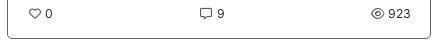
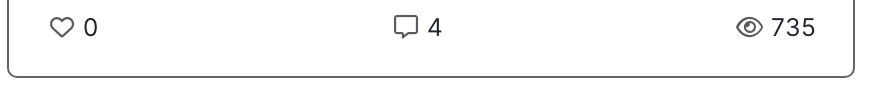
[213,6,224,21] 9 -> [421,11,443,41] 4
[385,6,411,21] 923 -> [765,11,815,41] 735

